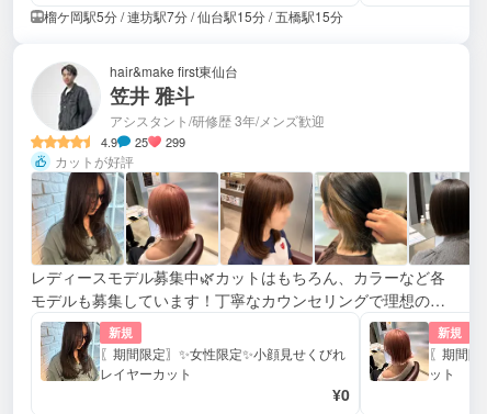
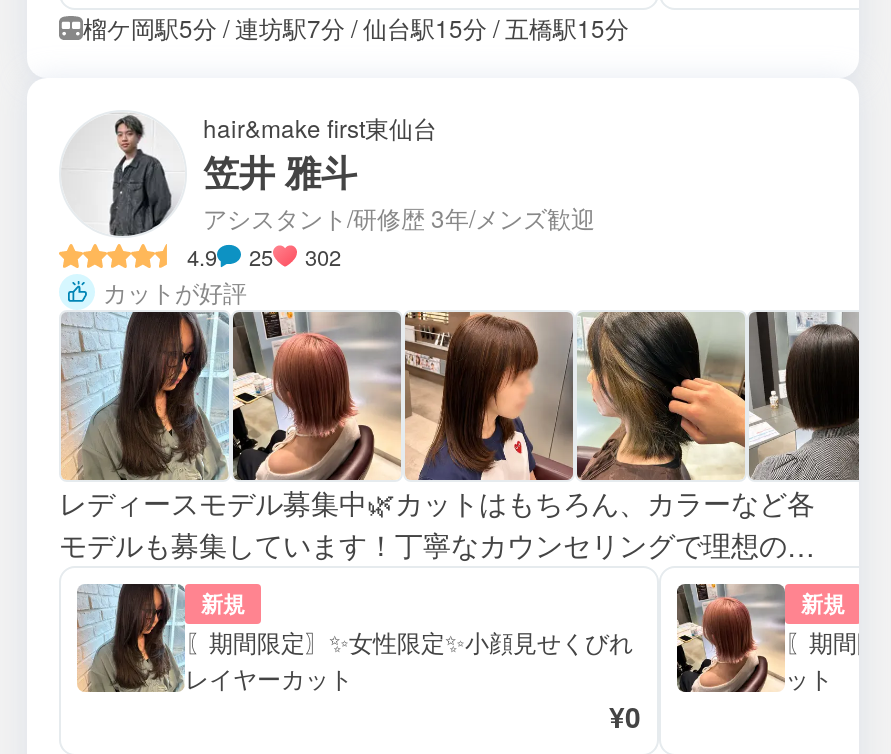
[101,133,185,150] 4.9 25 299 -> [187,241,341,273] 4.9 25 302

